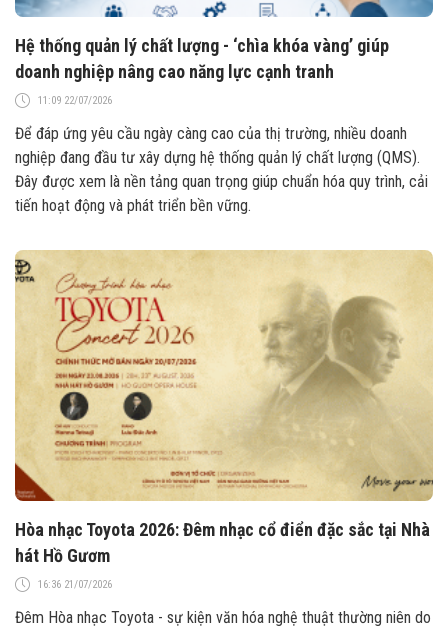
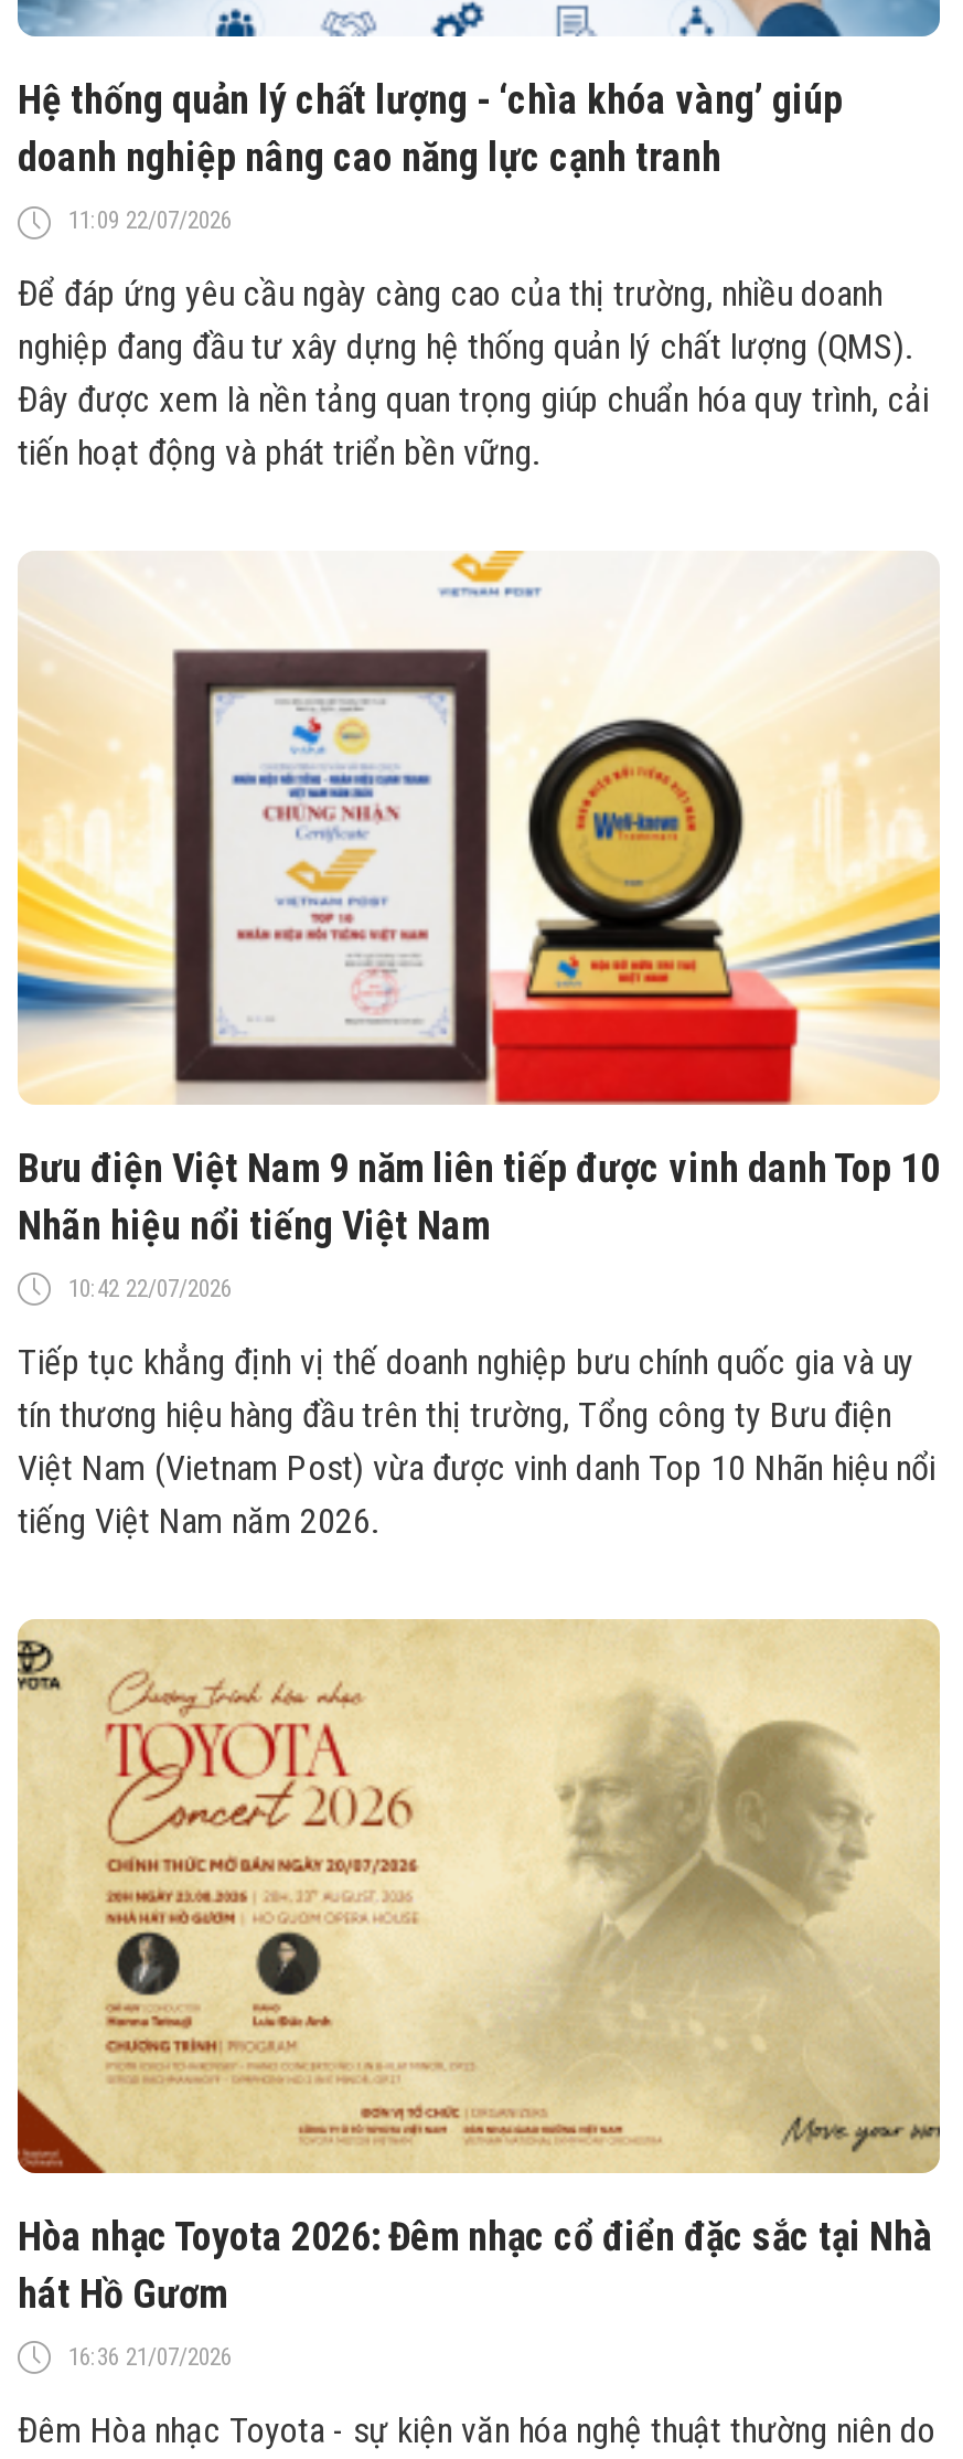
none -> [18,550,940,1542] [image] | Bưu điện Việt Nam 9 năm liên tiếp được vinh danh Top 10 | Nhãn hiệu nổi tiếng Việt Nam | 10:42 22/07/2026 | Tiếp tục khẳng định vị thế doanh nghiệp bưu chính quốc gia và uy | tín thương hiệu hàng đầu trên thị trường, Tổng công ty Bưu điện | Việt Nam (Vietnam Post) vừa được vinh danh Top 10 Nhãn hiệu nổi | tiếng Việt Nam năm 2026.

